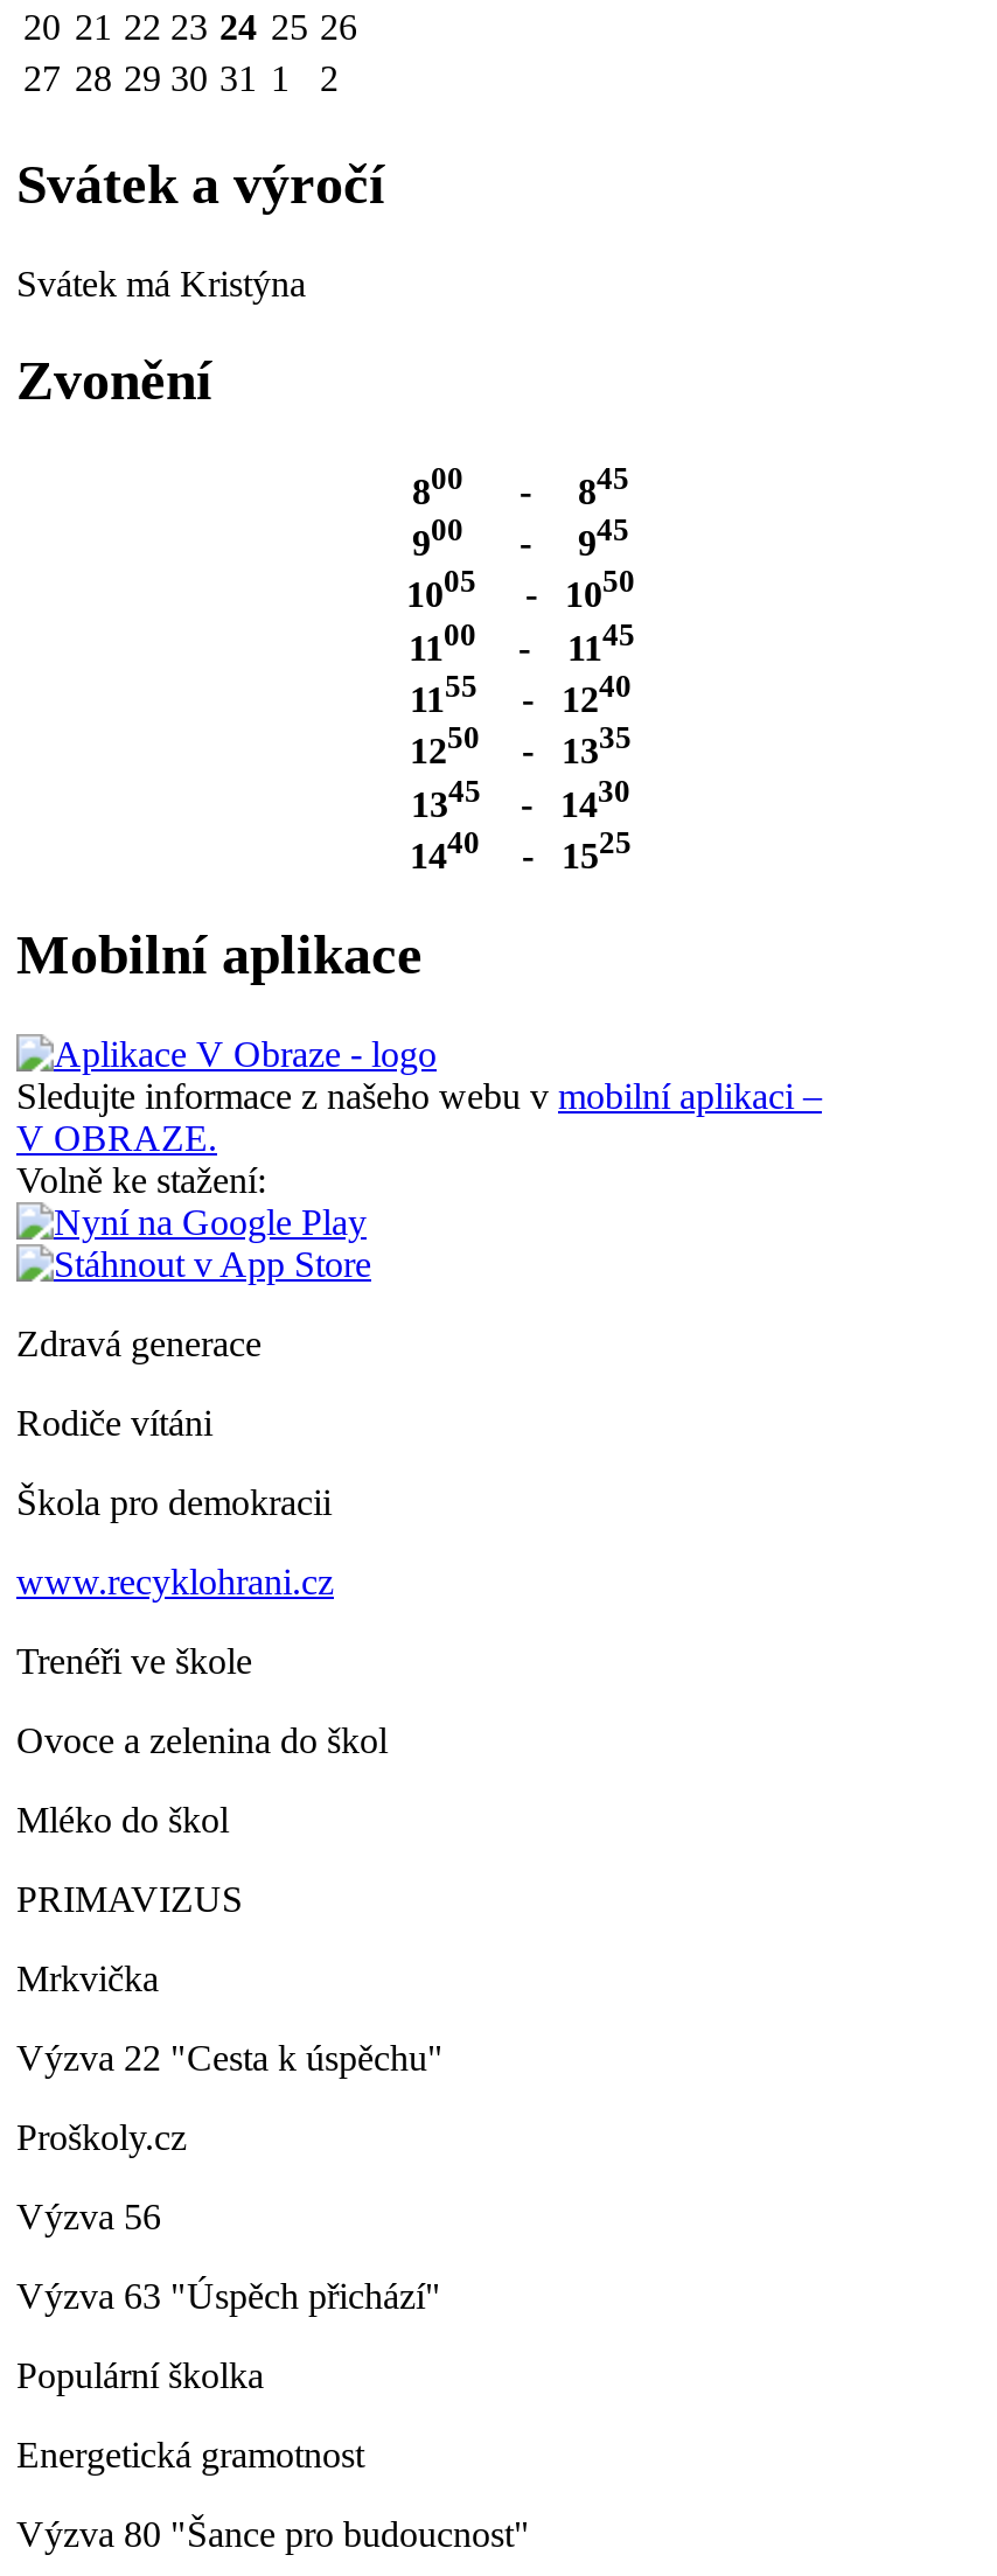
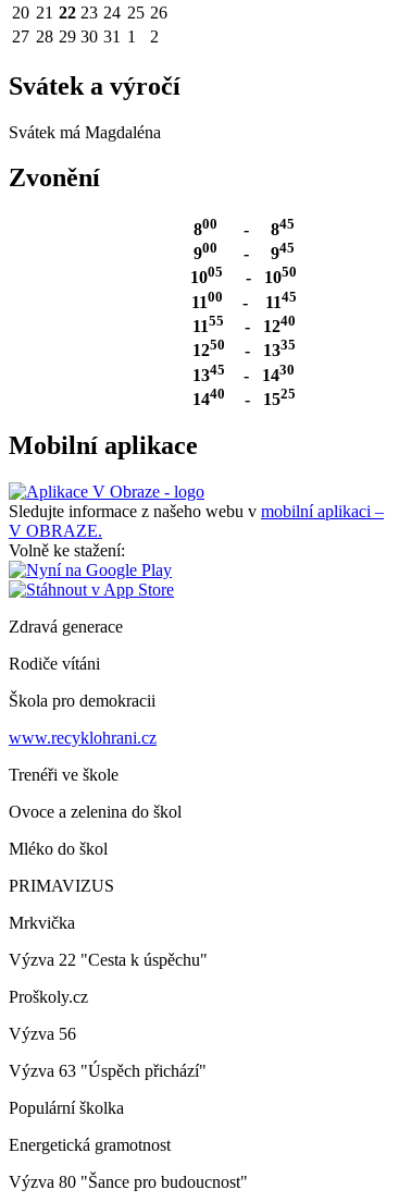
[16,263,306,303] Svátek má Kristýna -> [9,123,161,141] Svátek má Magdaléna

